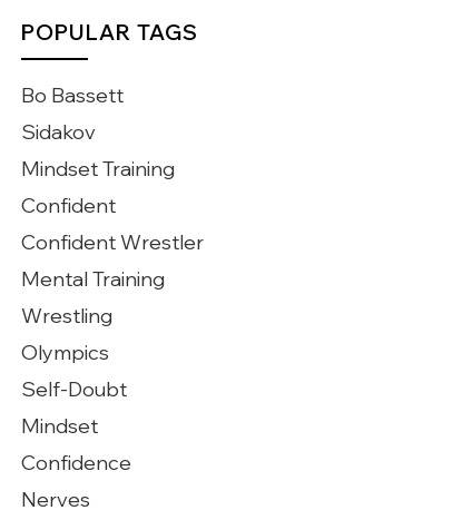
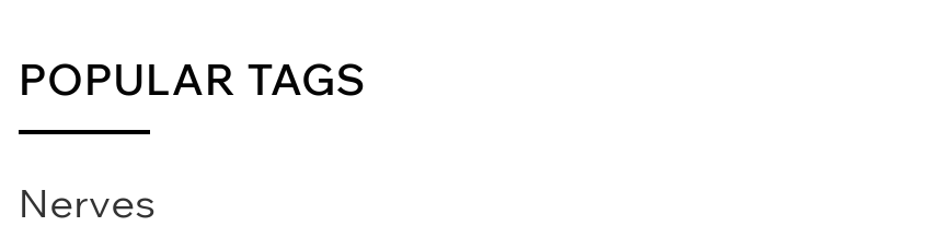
[21,82,204,475] Bo Bassett | Sidakov | Mindset Training | Confident | Confident Wrestler | Mental Training | Wrestling | Olympics | Self-Doubt | Mindset | Confidence -> none

